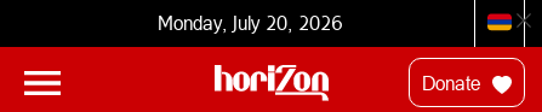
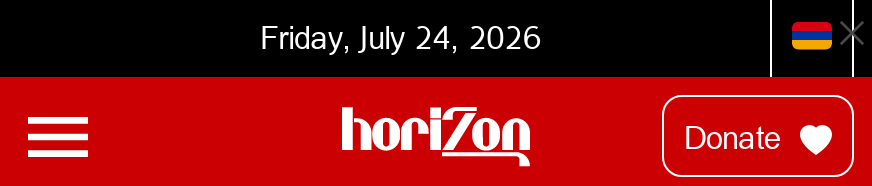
[158,10,342,33] Monday, July 20, 2026 -> [260,16,540,54] Friday, July 24, 2026

